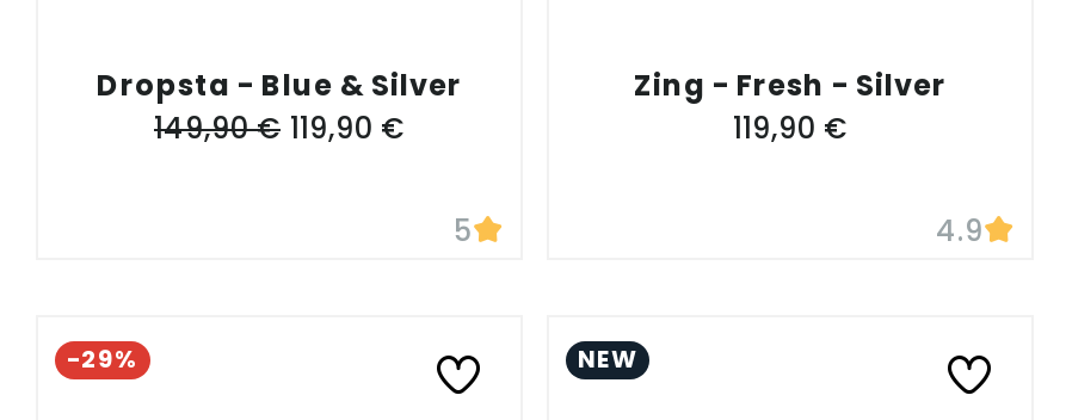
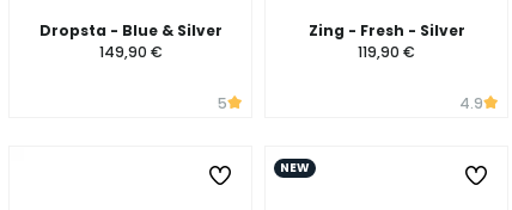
[154,107,405,148] 149,90 € 119,90 € -> [99,42,162,62] 149,90 €
[67,341,138,377] -29% -> none

